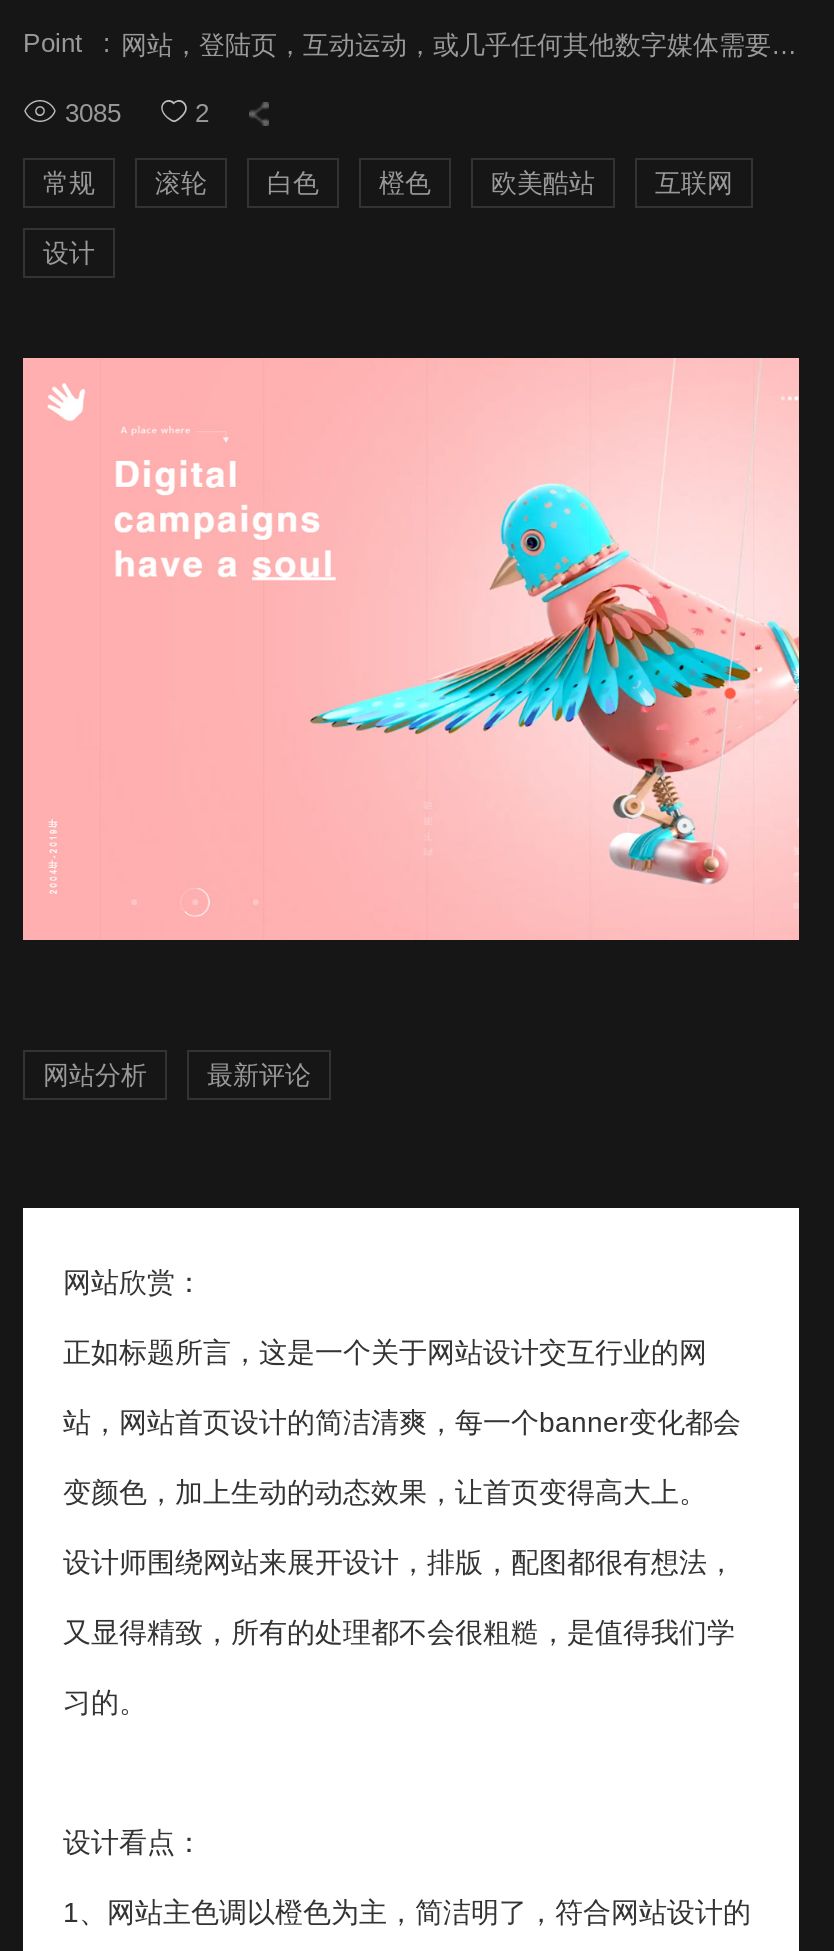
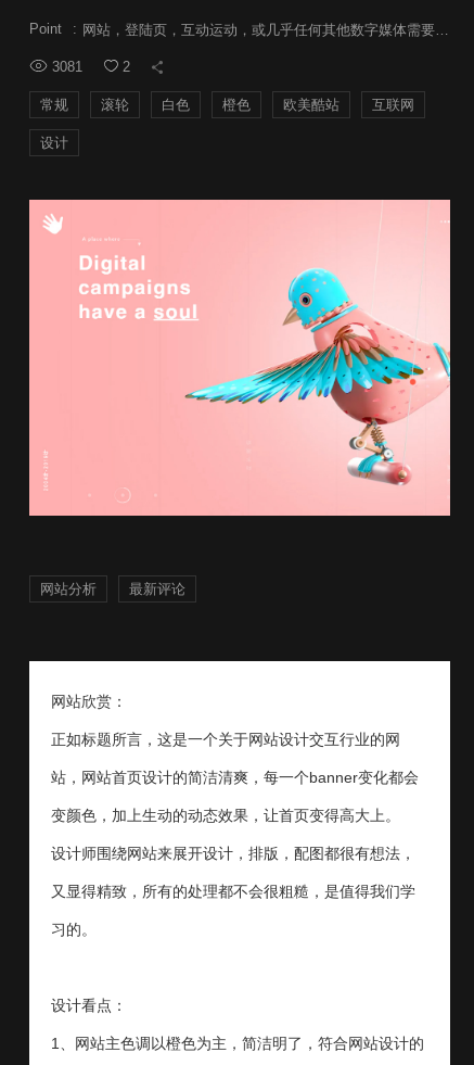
[65,98,121,128] 3085 -> [52,59,82,75] 3081

